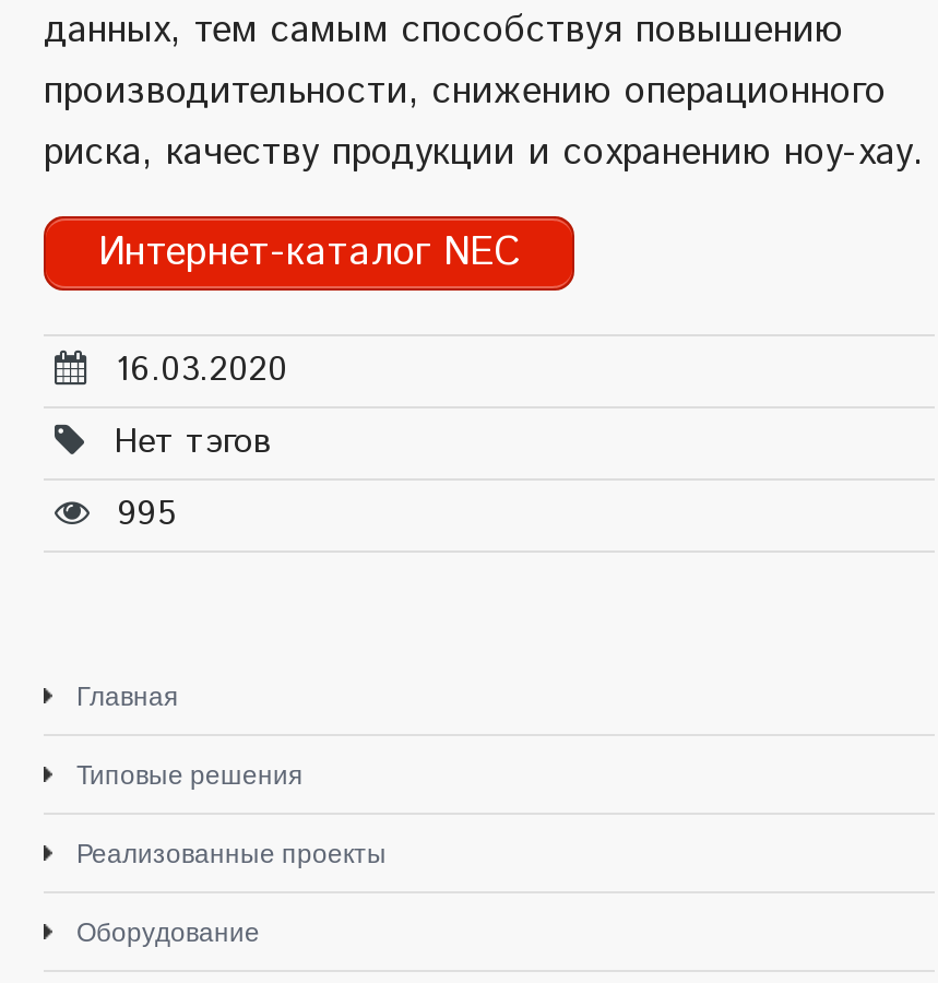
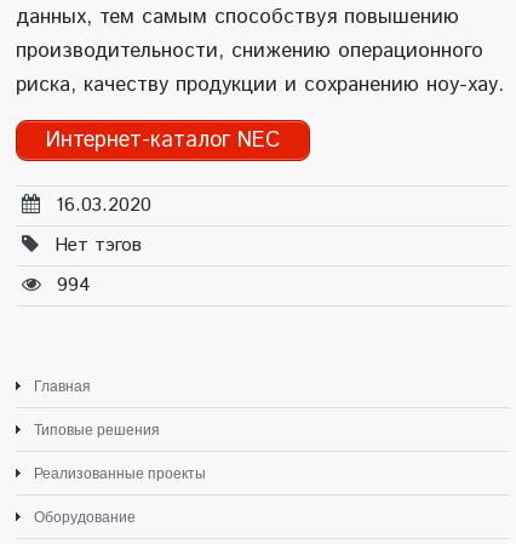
[107,489,177,540] 995 -> [51,271,91,299] 994

